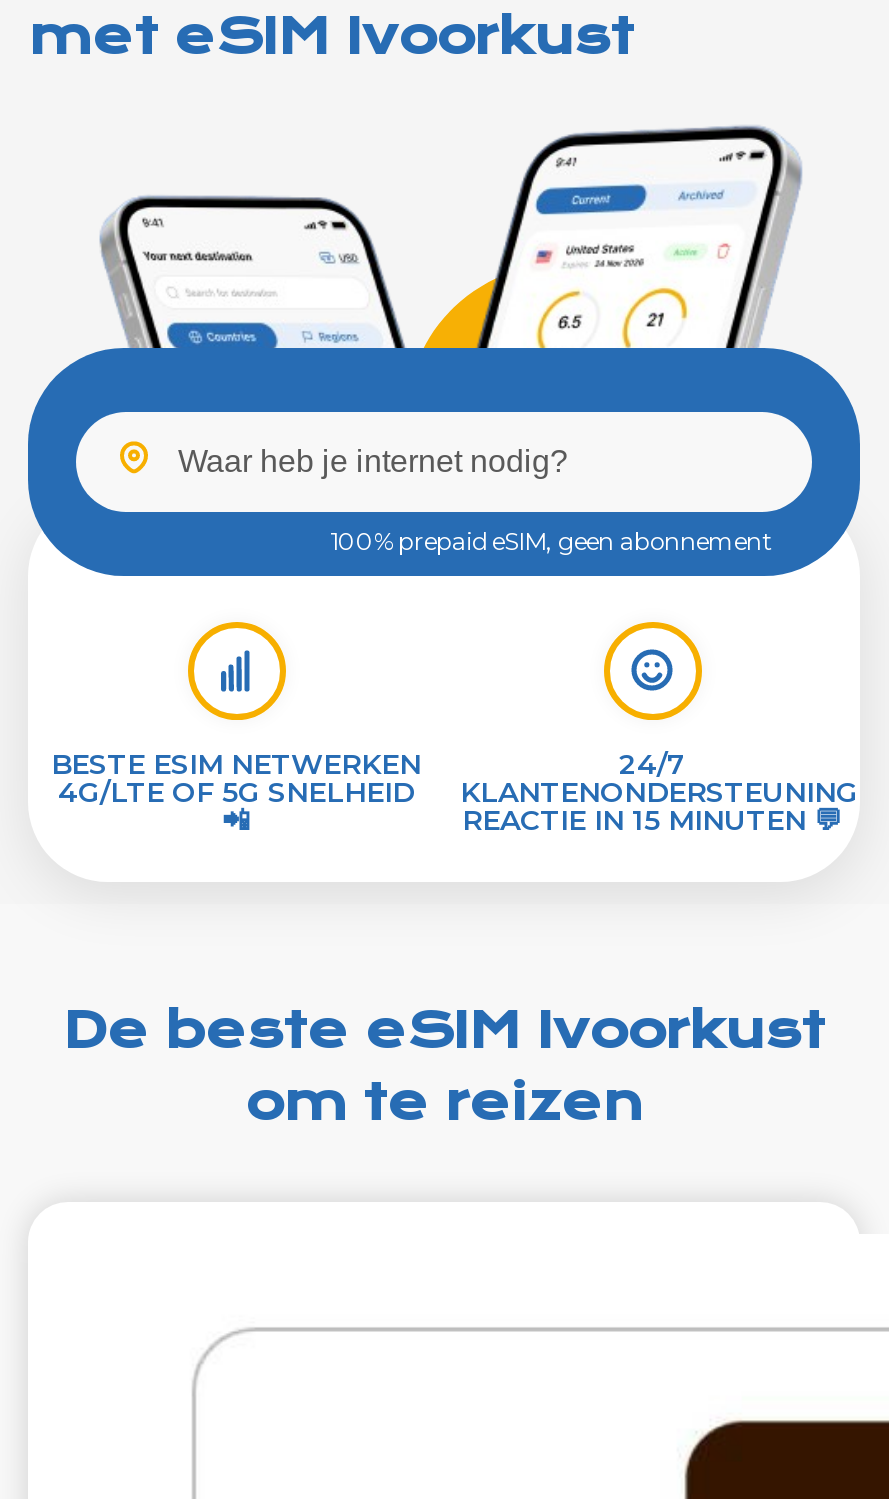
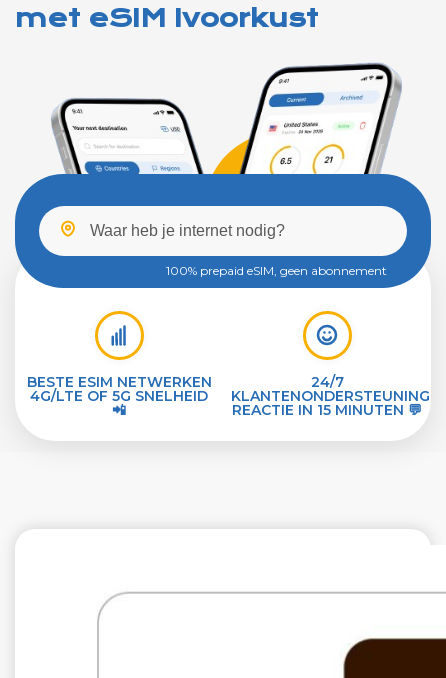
[63,1000,825,1132] De beste eSIM Ivoorkust | om te reizen -> none

